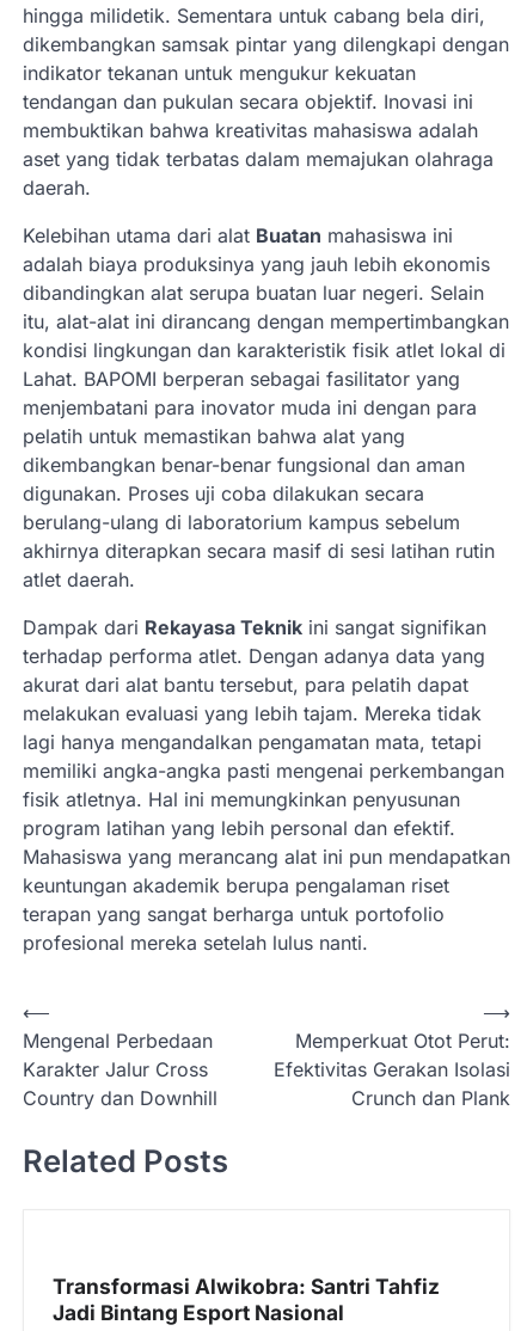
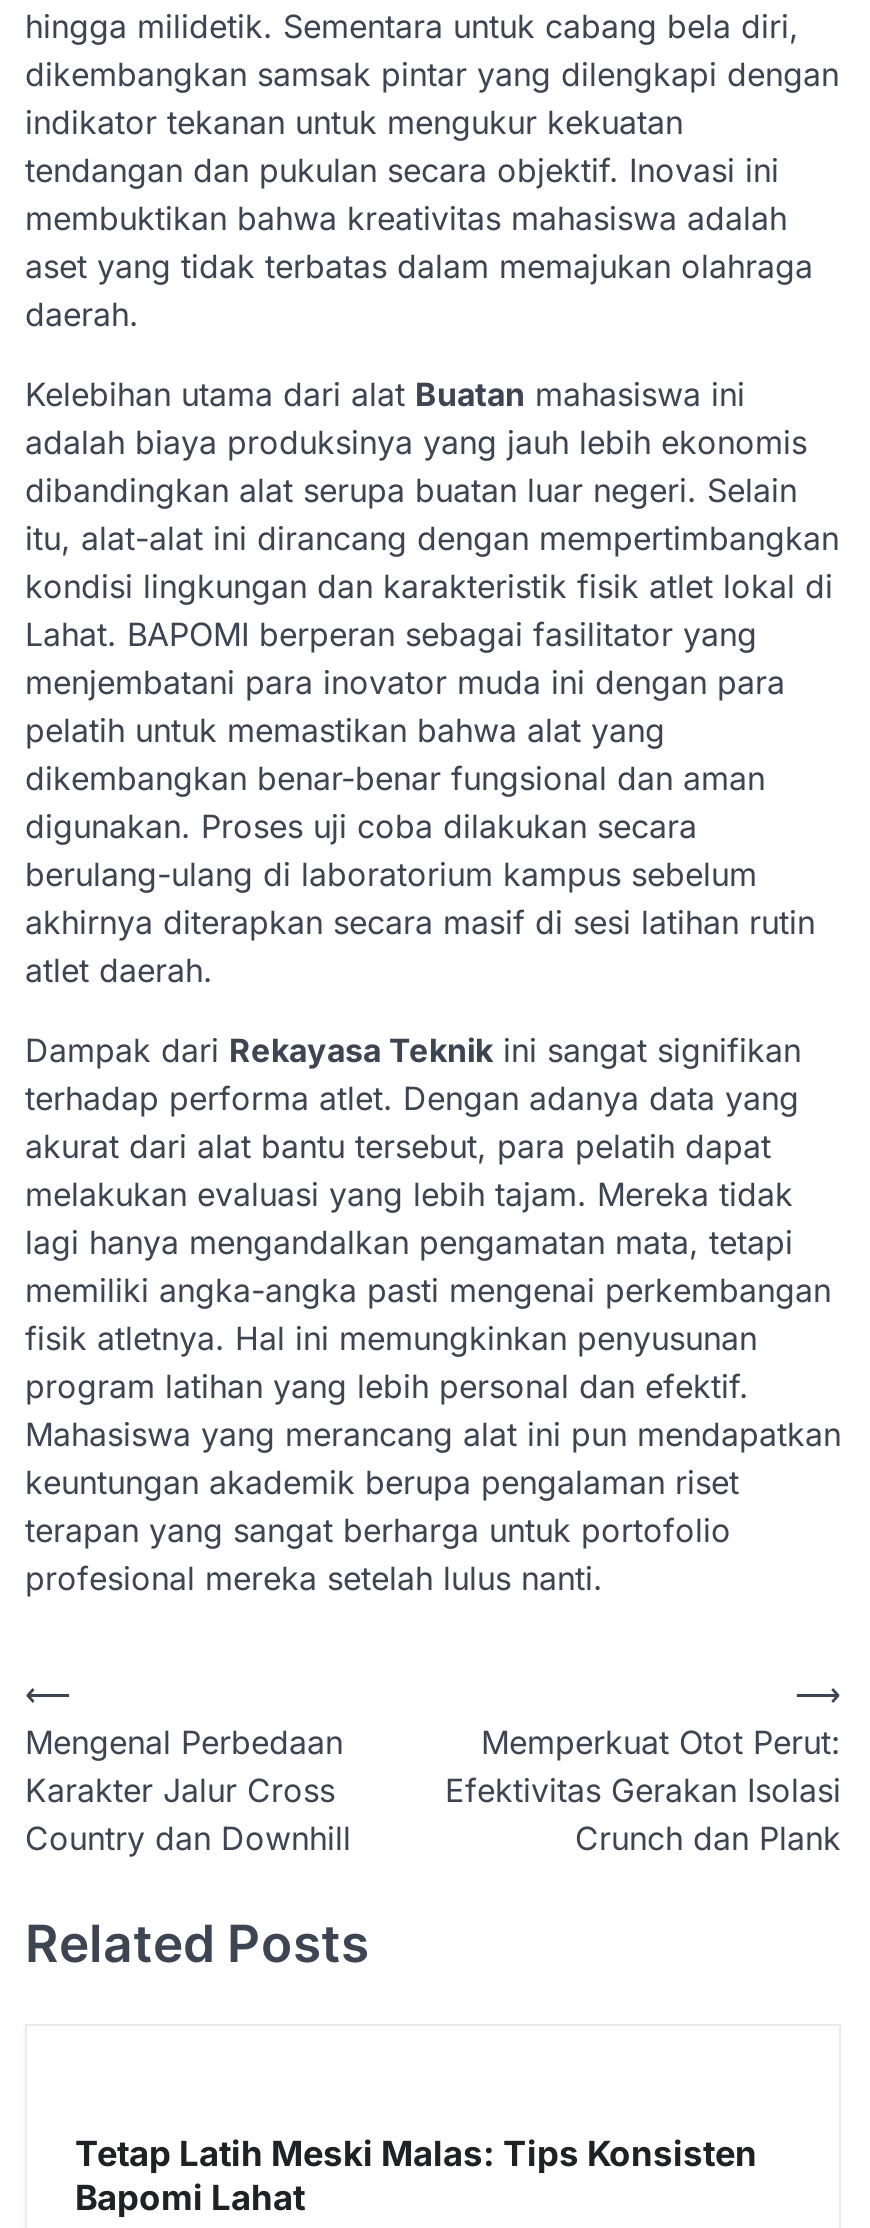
[53,1274,440,1325] Transformasi Alwikobra: Santri Tahfiz | Jadi Bintang Esport Nasional -> [75,2132,757,2218] Tetap Latih Meski Malas: Tips Konsisten | Bapomi Lahat

